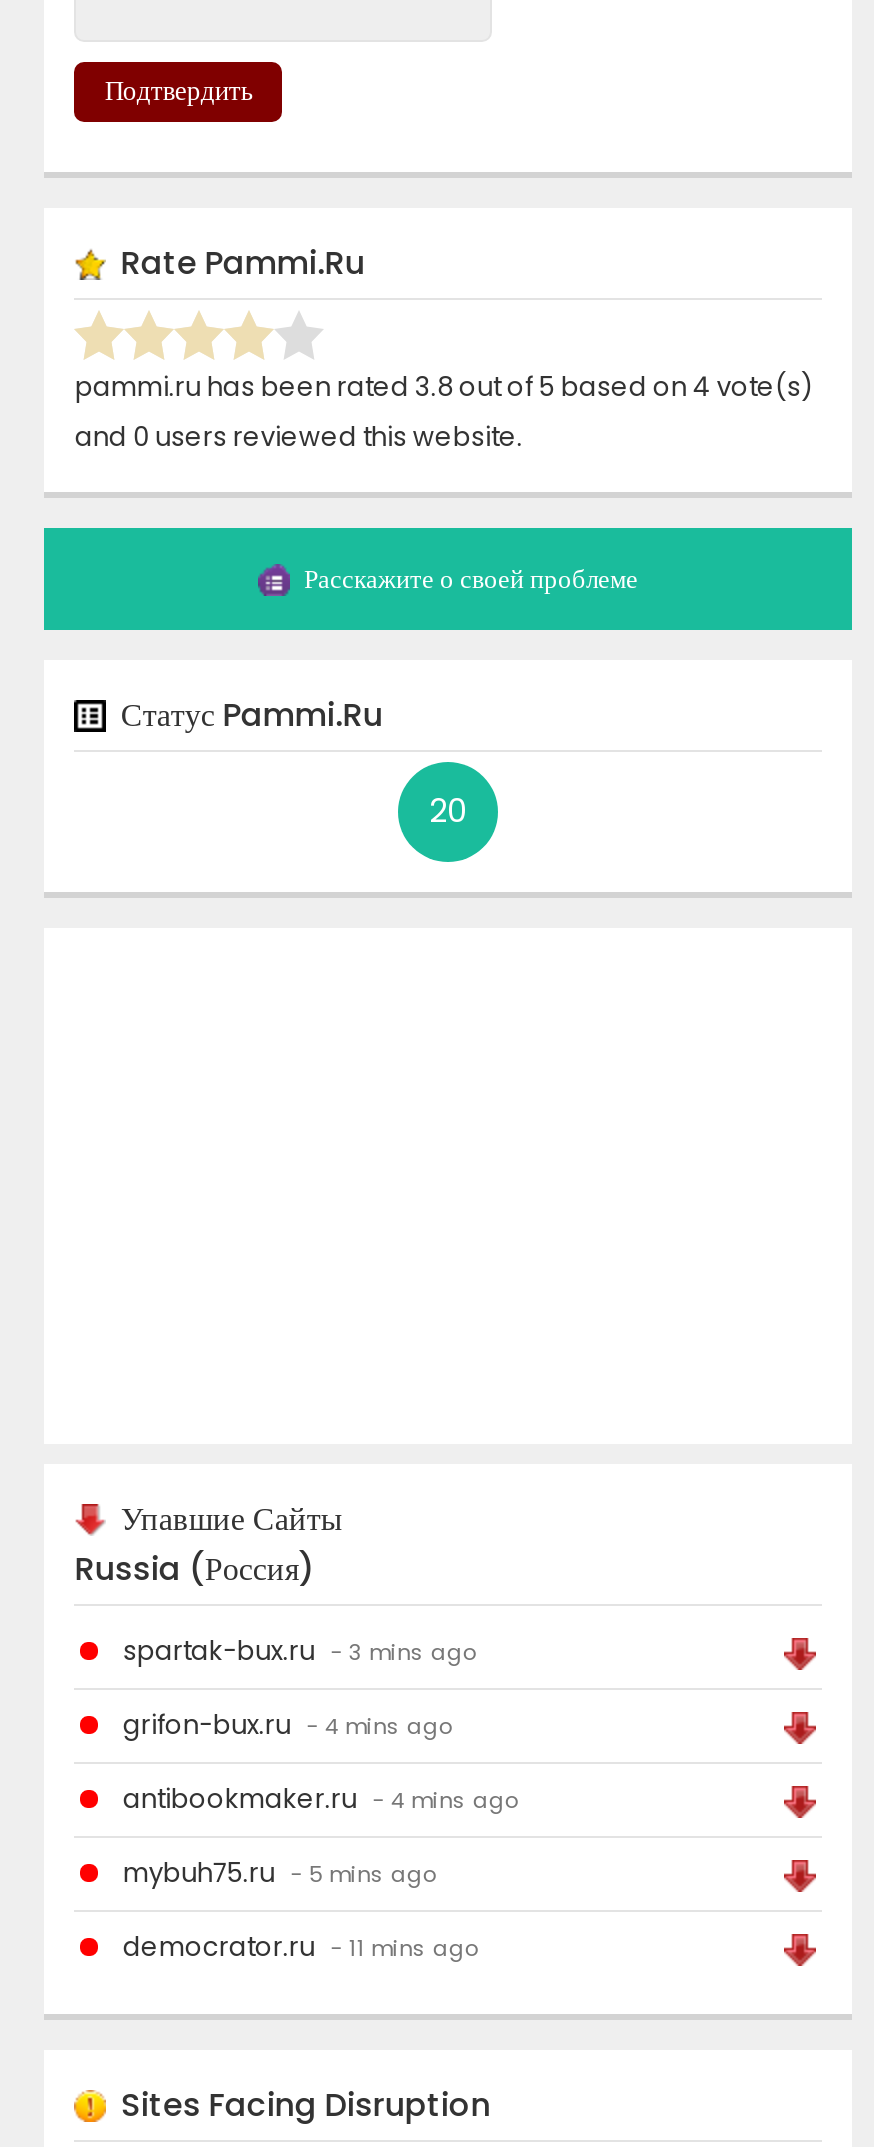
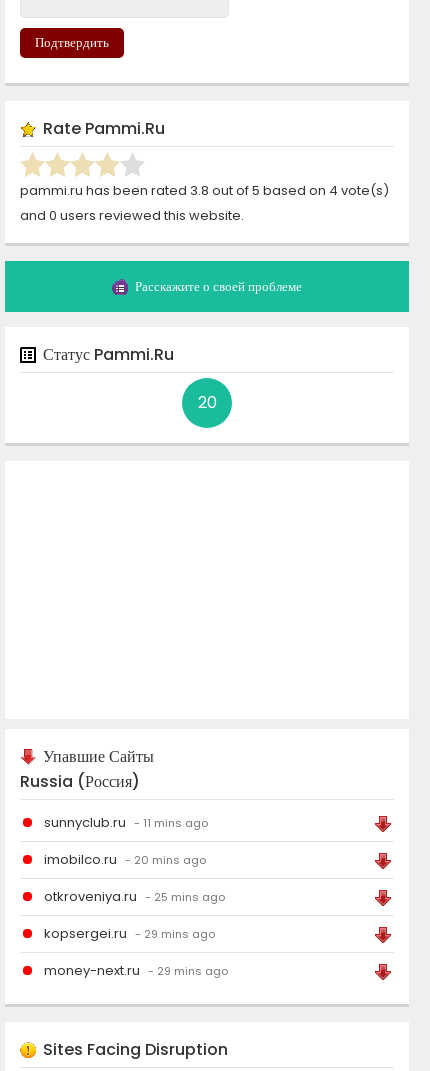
[123,1631,477,1669] spartak-bux.ru - 3 mins ago -> [44,813,208,832] sunnyclub.ru - 11 mins ago
[123,1705,453,1743] grifon-bux.ru - 4 mins ago -> [44,850,206,869] imobilco.ru - 20 mins ago
[123,1779,519,1817] antibookmaker.ru - 4 mins ago -> [44,887,225,906] otkroveniya.ru - 25 mins ago
[123,1853,437,1891] mybuh75.ru - 5 mins ago -> [44,924,215,943] kopsergei.ru - 29 mins ago
[123,1927,479,1965] democrator.ru - 11 mins ago -> [44,961,228,980] money-next.ru - 29 mins ago

